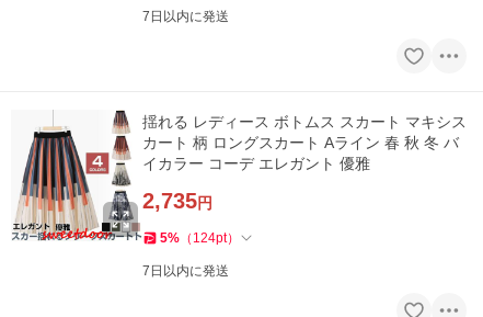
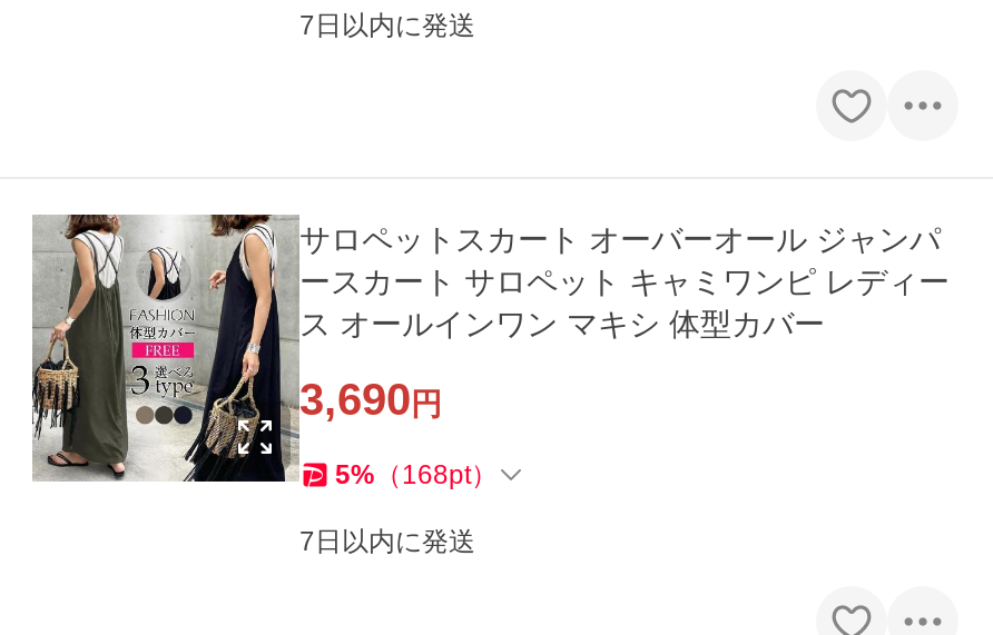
[11,110,467,241] [image] | 揺れる レディース ボトムス スカート マキシス | カート 柄 ロングスカート Aライン 春 秋 冬 バ | イカラー コーデ エレガント 優雅 -> [30,212,950,484] [image] | サロペットスカート オーバーオール ジャンパ | ースカート サロペット キャミワンピ レディー | ス オールインワン マキシ 体型カバー
[142,189,212,213] 2,735円 -> [299,375,442,424] 3,690円
[160,231,240,246] 5%（124pt） -> [335,460,498,491] 5%（168pt）

